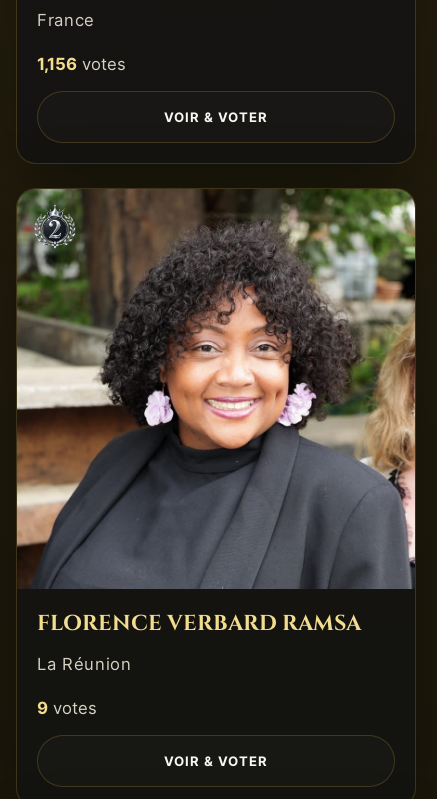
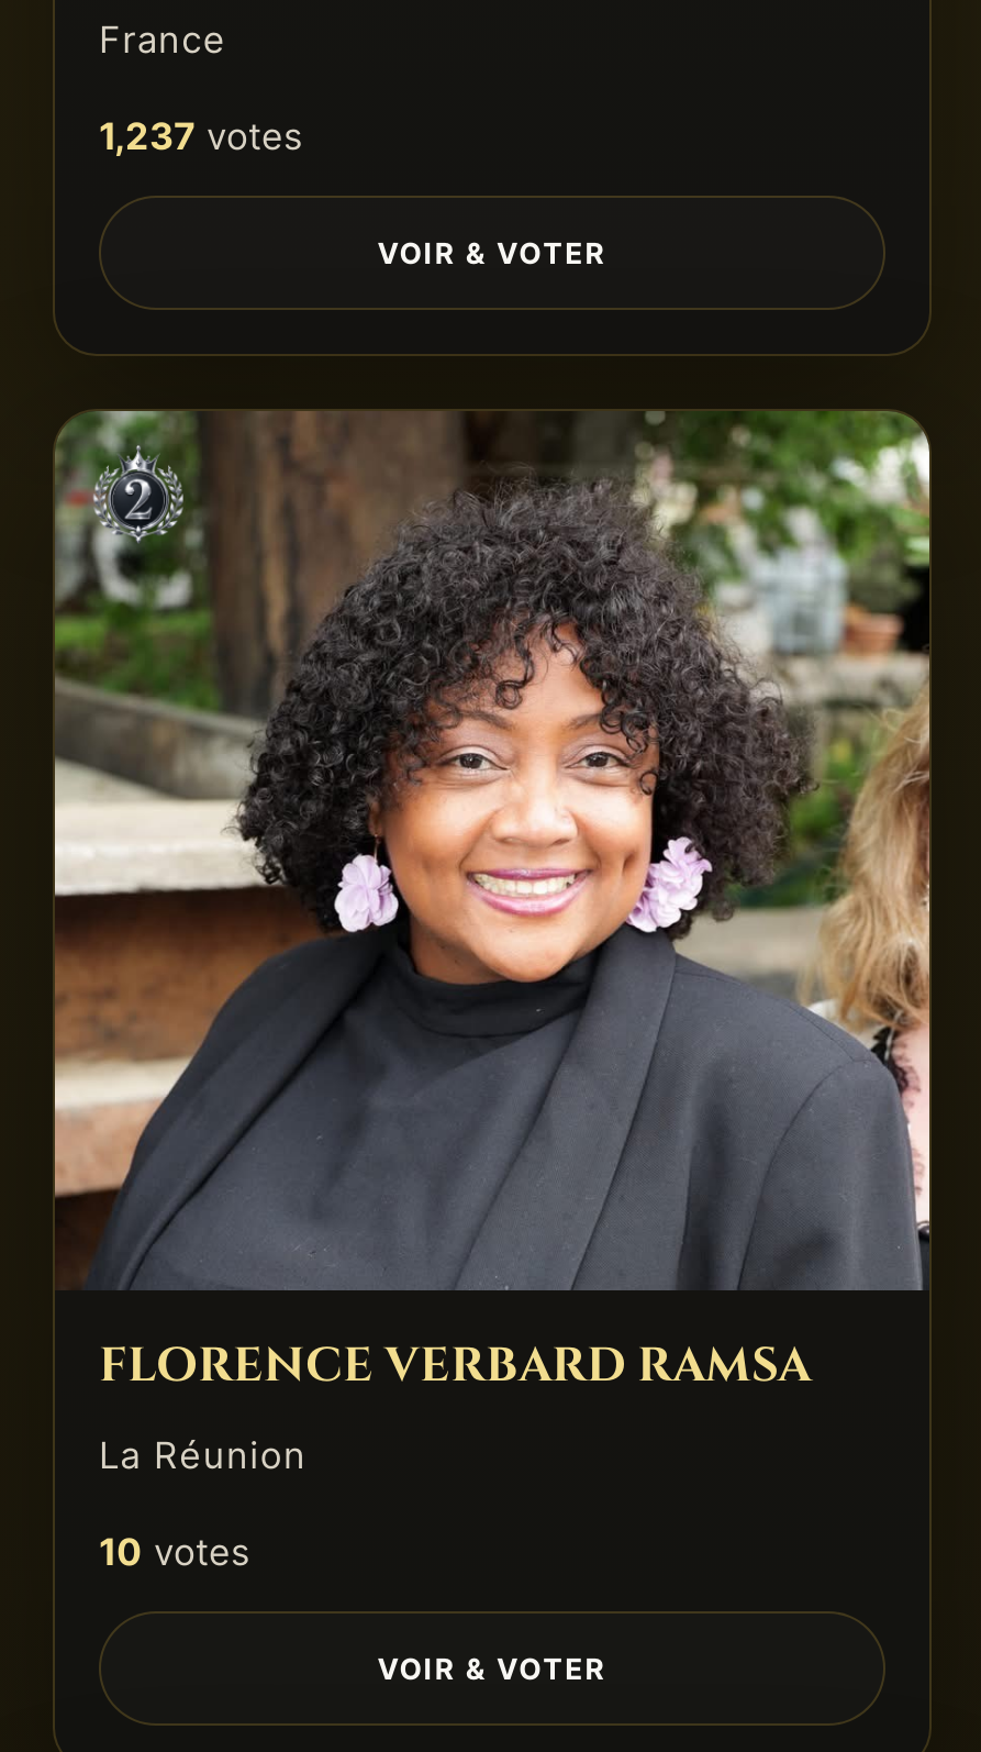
[37,54,126,74] 1,156 votes -> [99,114,303,158] 1,237 votes
[37,698,97,718] 9 votes -> [99,1530,250,1574] 10 votes

